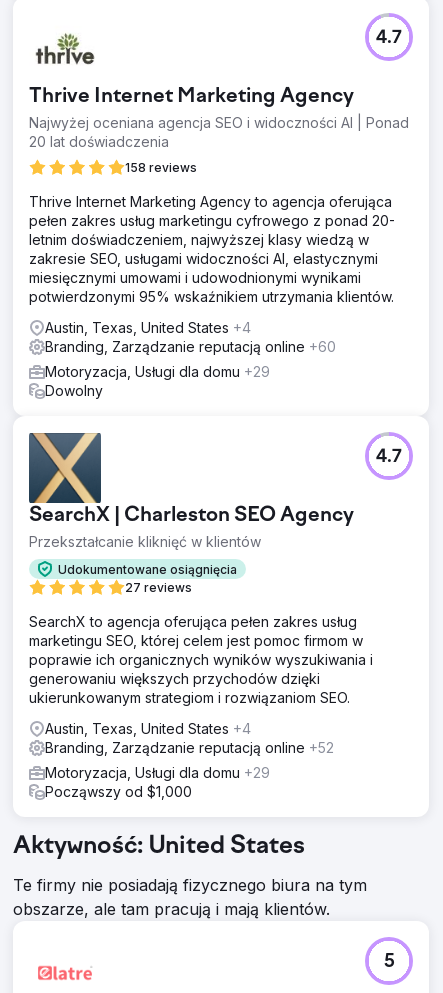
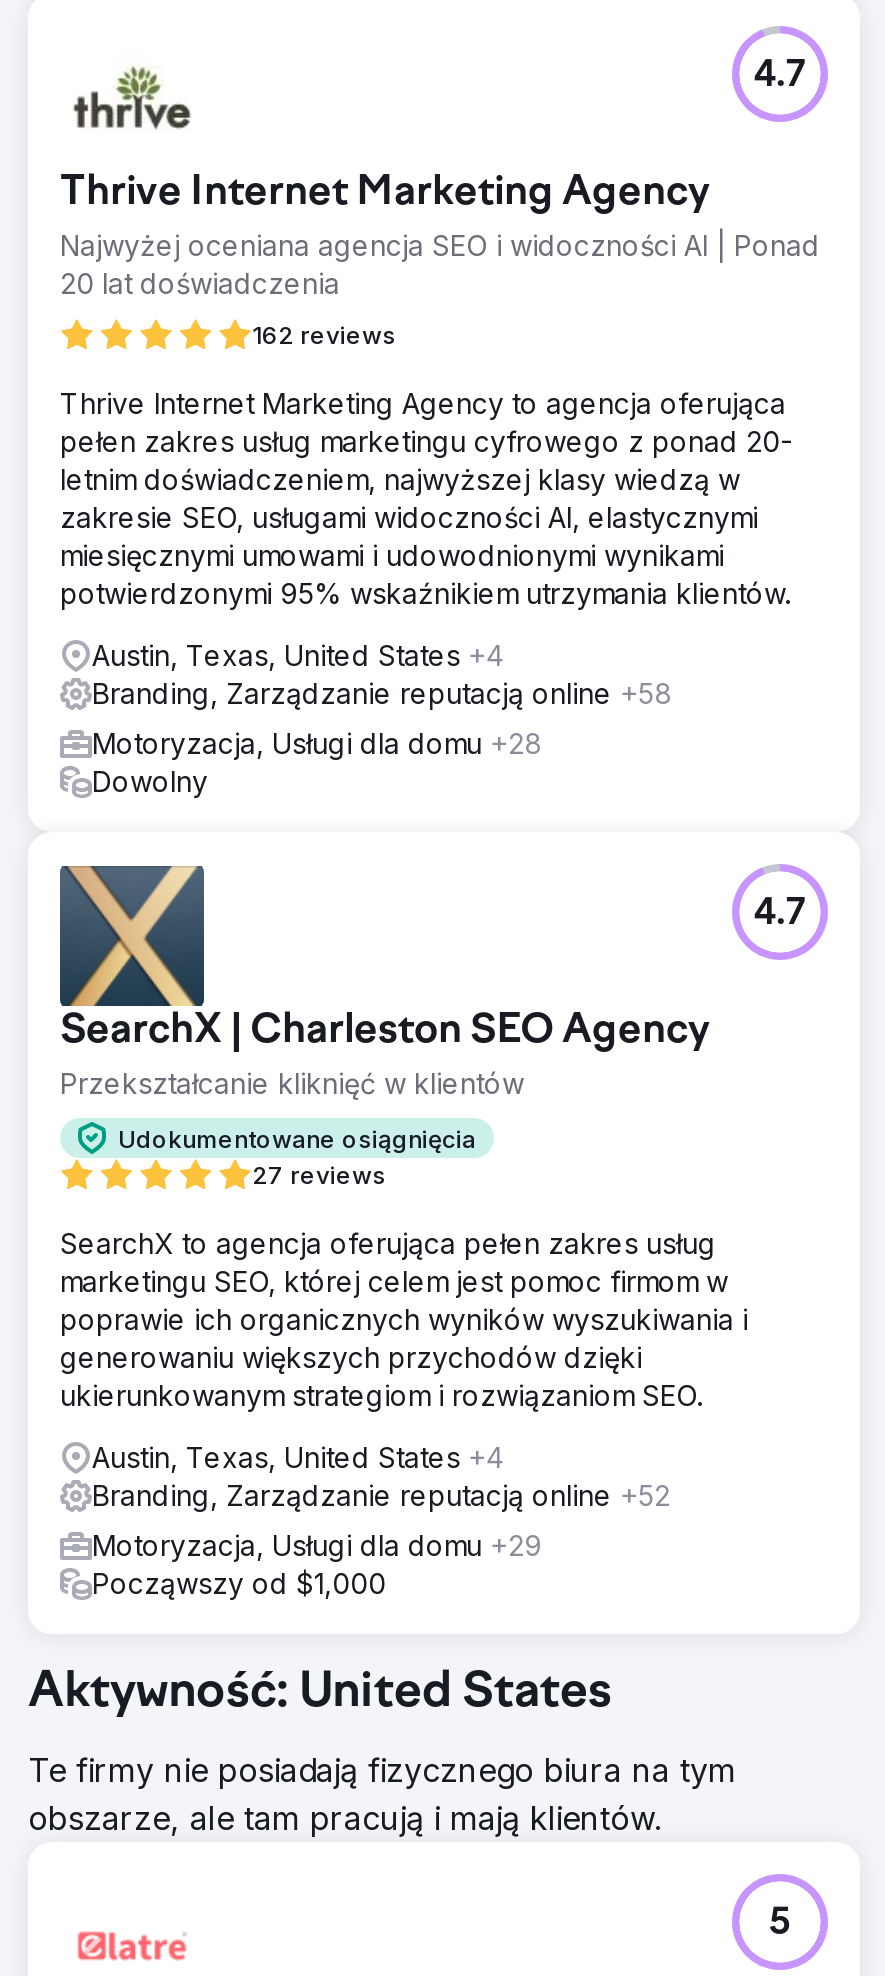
[125,160,197,175] 158 reviews -> [252,320,396,350] 162 reviews
[45,338,336,355] Branding, Zarządzanie reputacją online +60 -> [92,676,672,710] Branding, Zarządzanie reputacją online +58
[45,363,270,380] Motoryzacja, Usługi dla domu +29 -> [92,726,542,760] Motoryzacja, Usługi dla domu +28

